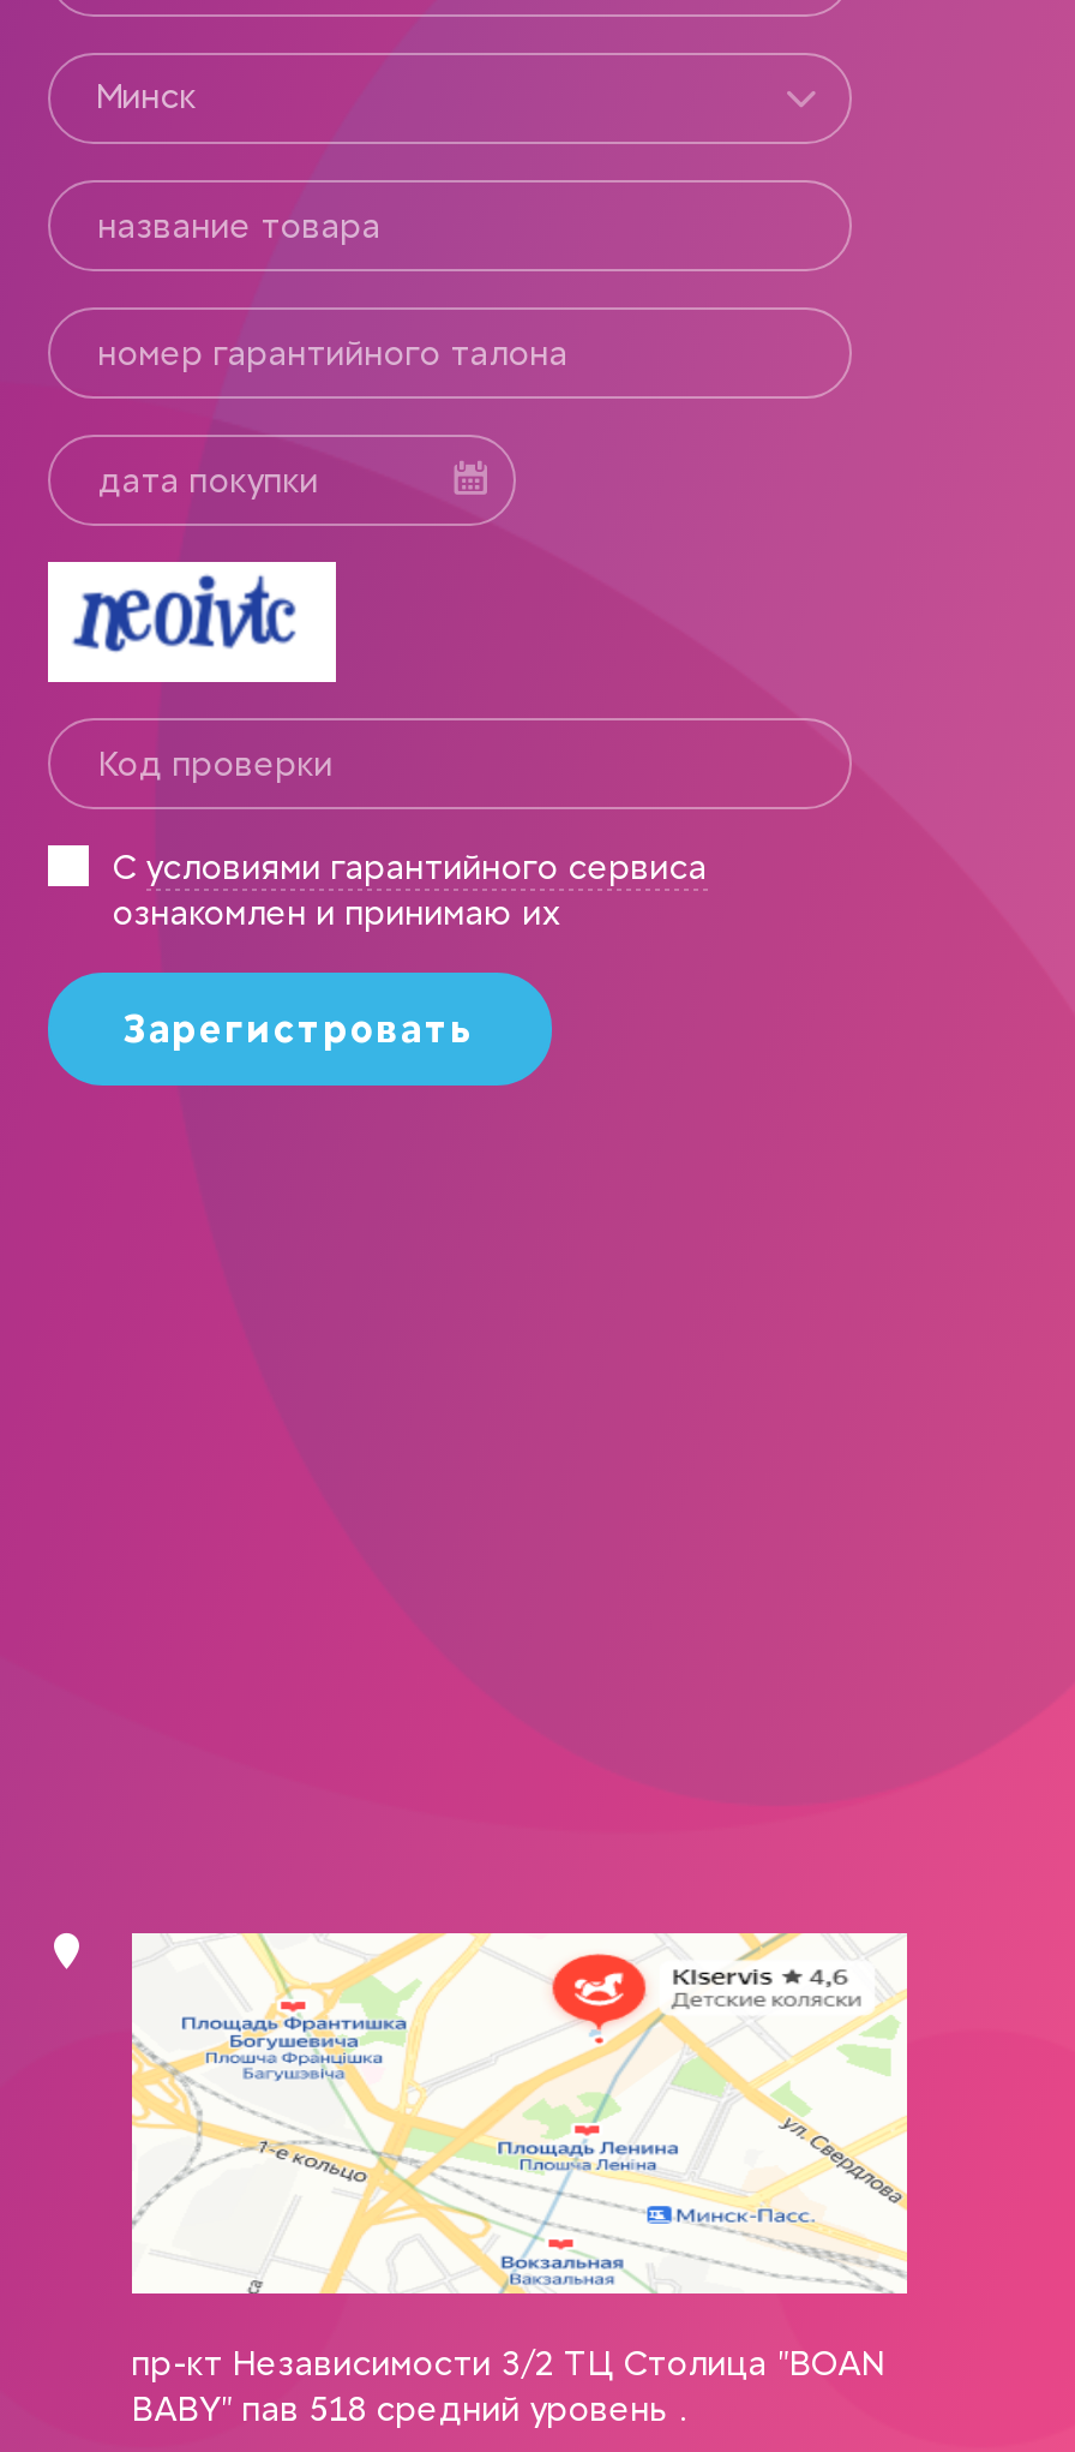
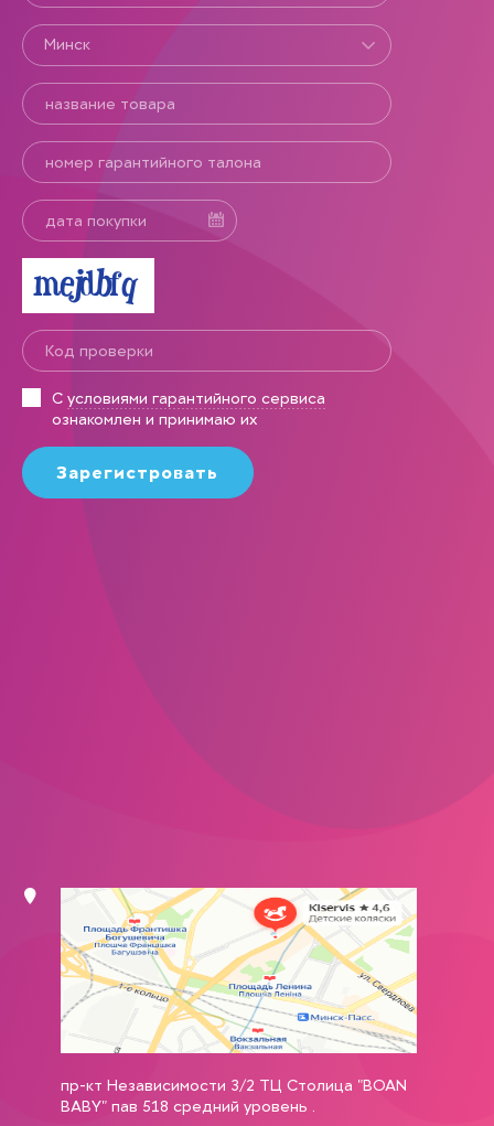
[77,574,295,663] [image] -> [33,265,139,305] [image]

